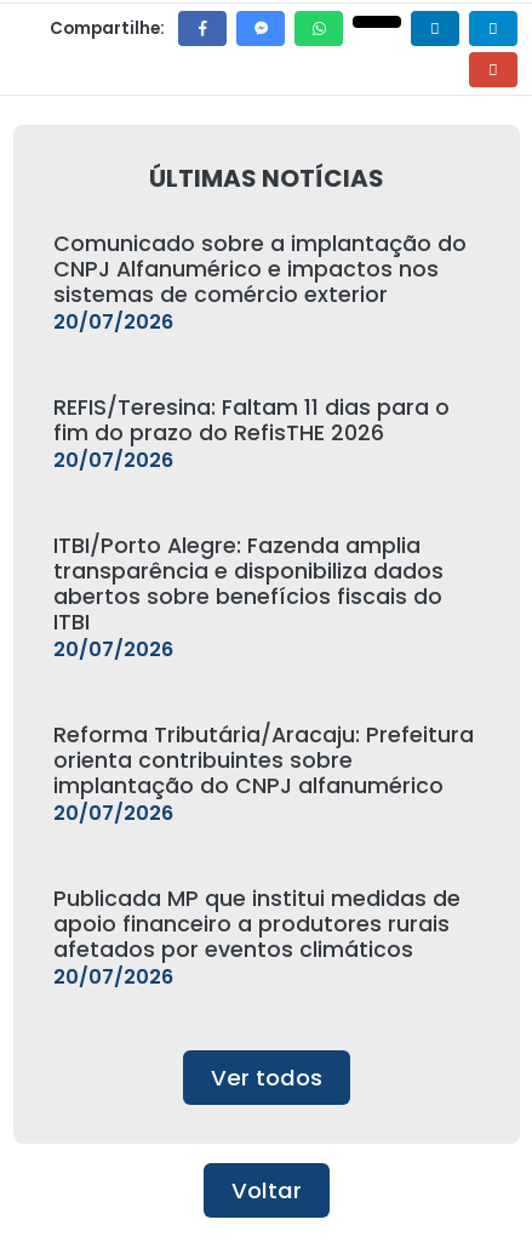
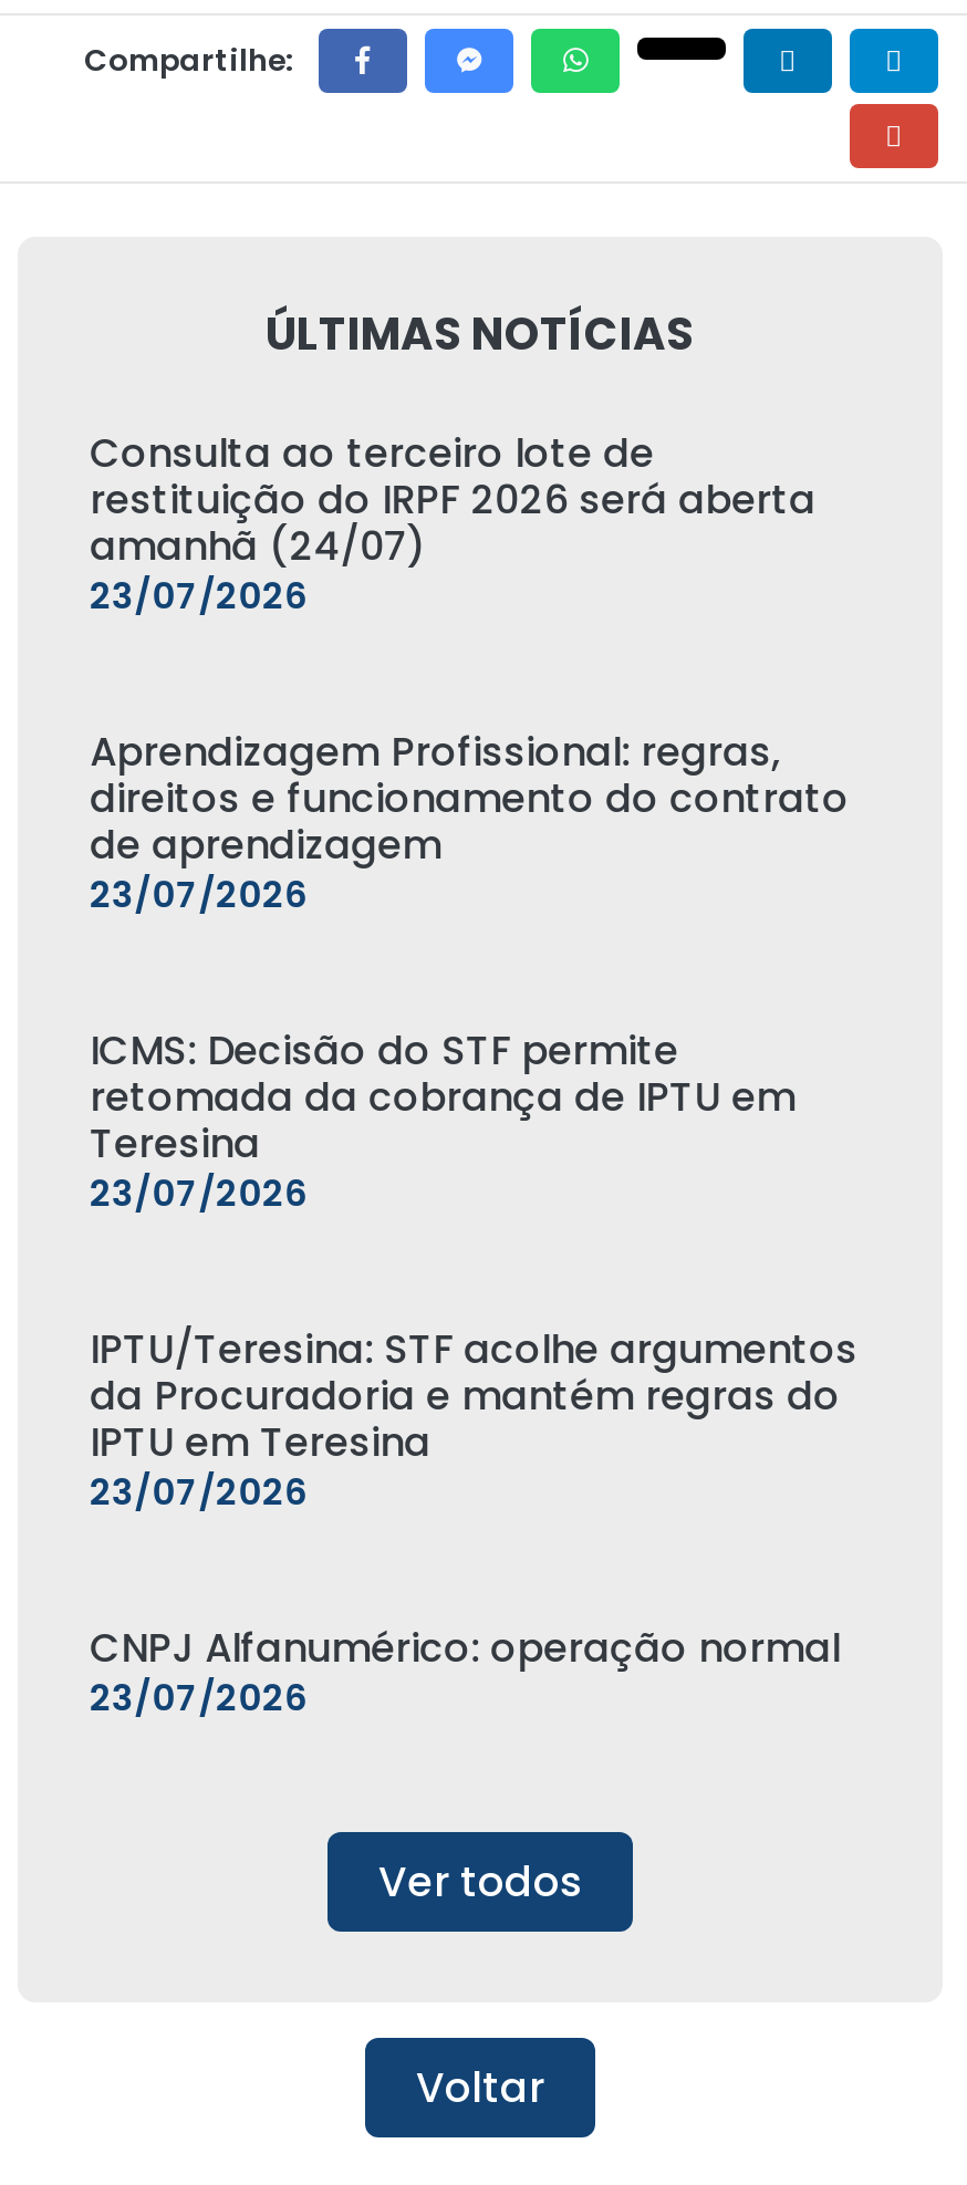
[53,229,466,336] Comunicado sobre a implantação do | CNPJ Alfanumérico e impactos nos | sistemas de comércio exterior | 20/07/2026 -> [90,427,816,622] Consulta ao terceiro lote de | restituição do IRPF 2026 será aberta | amanhã (24/07) | 23/07/2026
[53,393,449,474] REFIS/Teresina: Faltam 11 dias para o | fim do prazo do RefisTHE 2026 | 20/07/2026 -> [90,726,849,920] Aprendizagem Profissional: regras, | direitos e funcionamento do contrato | de aprendizagem | 23/07/2026
[53,531,443,663] ITBI/Porto Alegre: Fazenda amplia | transparência e disponibiliza dados | abertos sobre benefícios fiscais do | ITBI | 20/07/2026 -> [90,1024,796,1219] ICMS: Decisão do STF permite | retomada da cobrança de IPTU em | Teresina | 23/07/2026
[53,720,473,827] Reforma Tributária/Aracaju: Prefeitura | orienta contribuintes sobre | implantação do CNPJ alfanumérico | 20/07/2026 -> [90,1323,858,1518] IPTU/Teresina: STF acolhe argumentos | da Procuradoria e mantém regras do | IPTU em Teresina | 23/07/2026
[53,884,460,991] Publicada MP que institui medidas de | apoio financeiro a produtores rurais | afetados por eventos climáticos | 20/07/2026 -> [90,1622,840,1724] CNPJ Alfanumérico: operação normal | 23/07/2026

